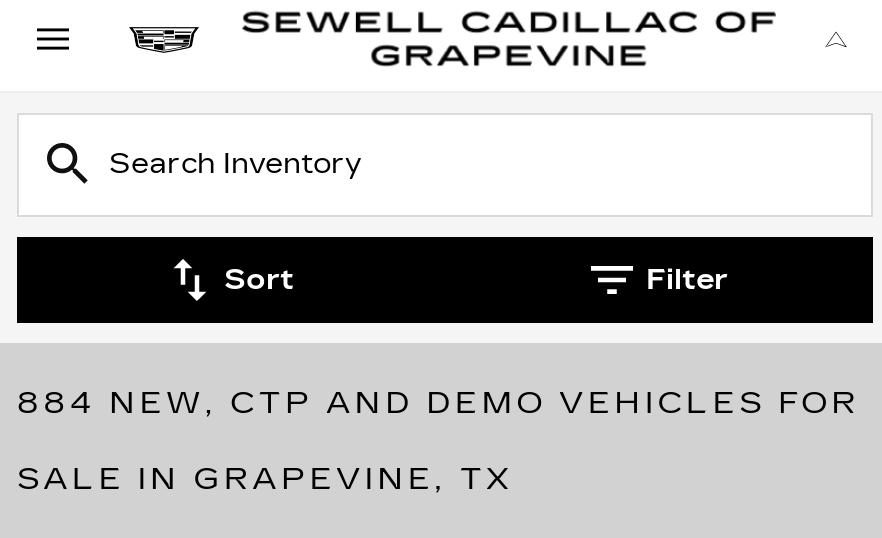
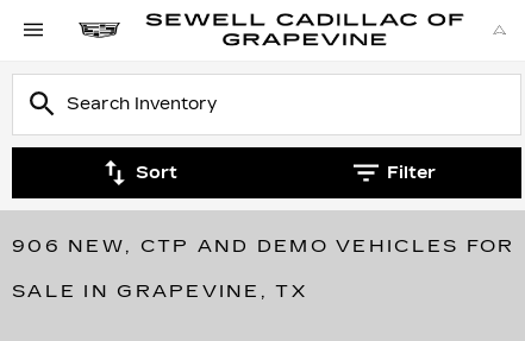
[17,385,860,421] 884 NEW, CTP AND DEMO VEHICLES FOR -> [12,235,515,256] 906 NEW, CTP AND DEMO VEHICLES FOR

